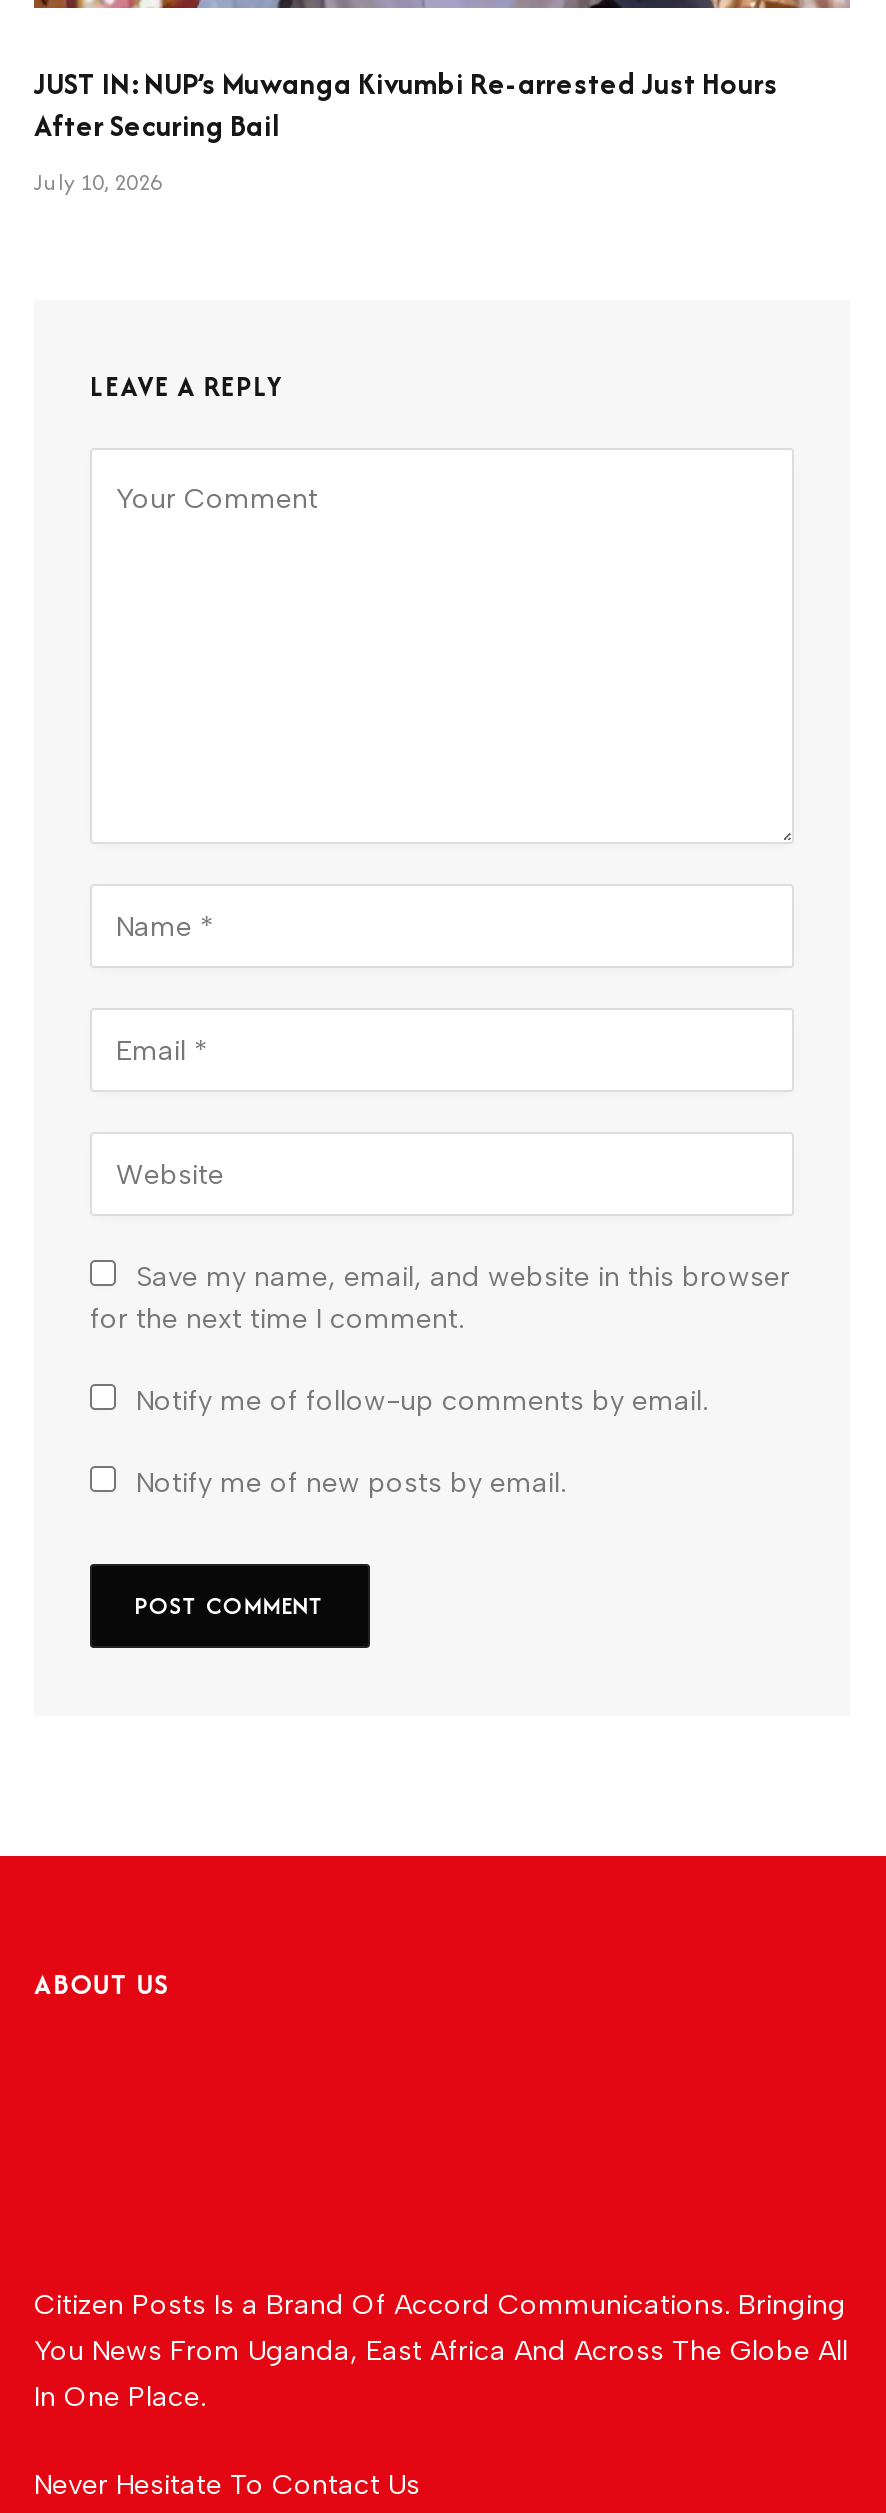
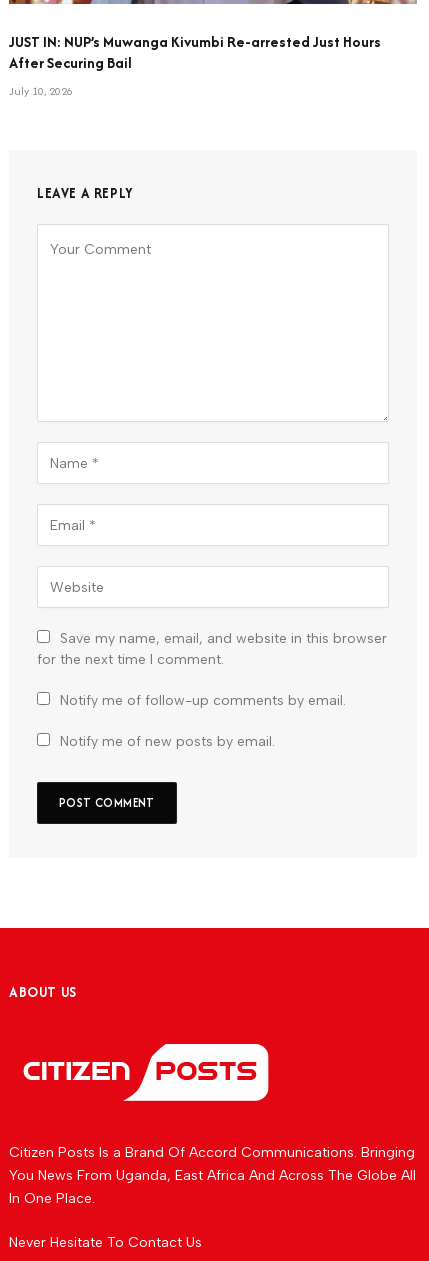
none -> [22,1043,270,1102] [image]

